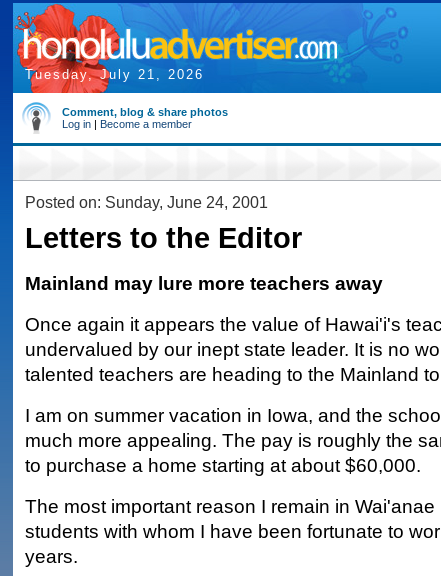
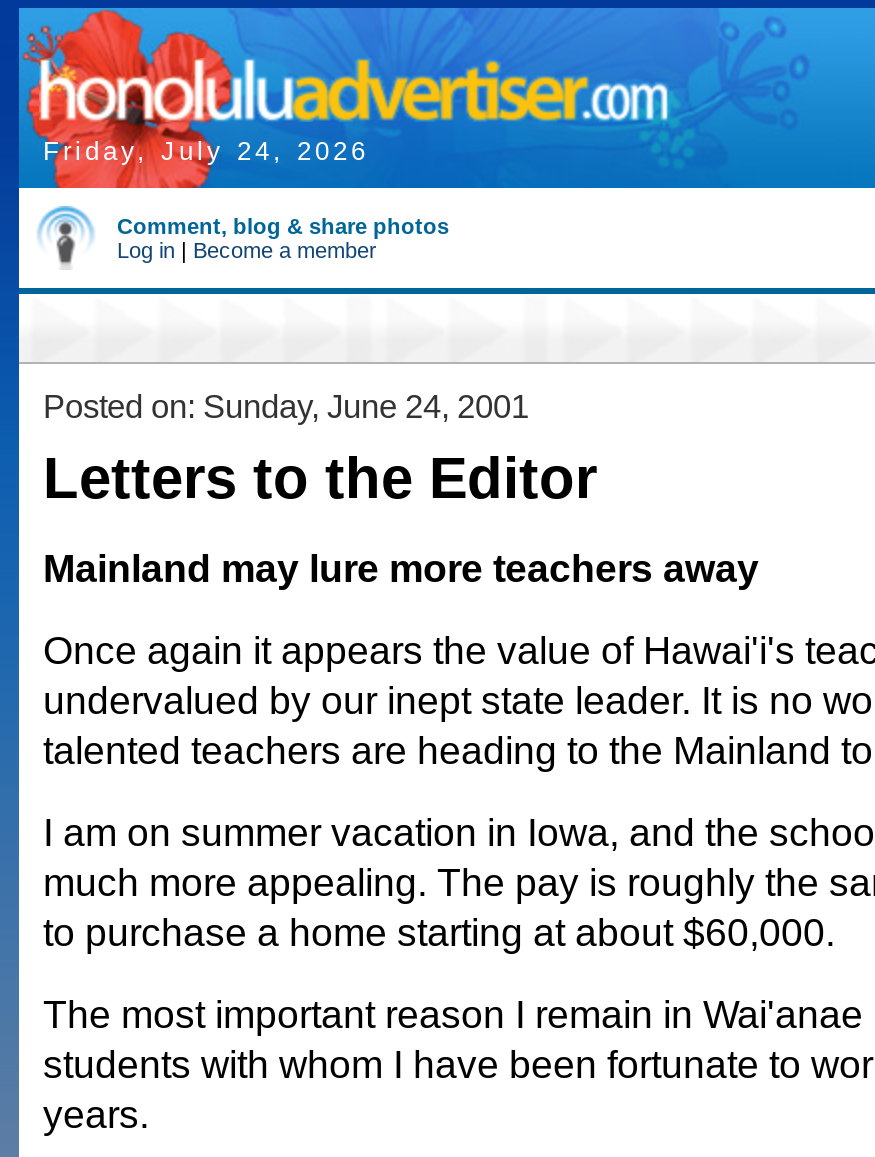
[25,67,204,82] Tuesday, July 21, 2026 -> [43,136,369,166] Friday, July 24, 2026

